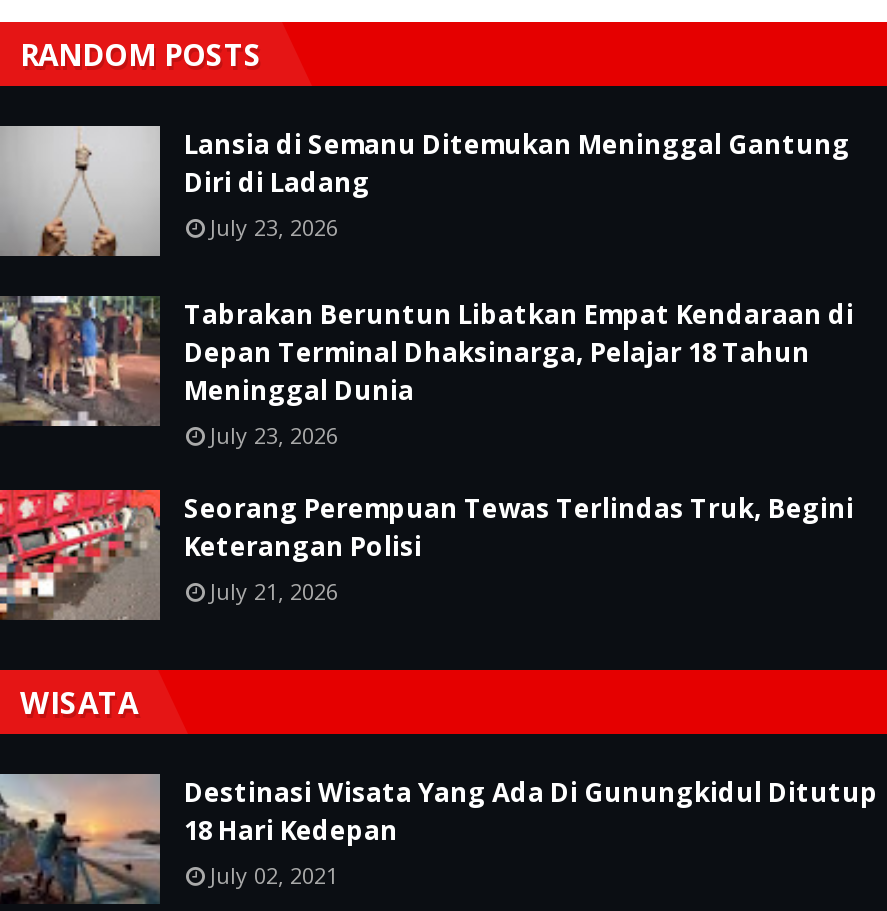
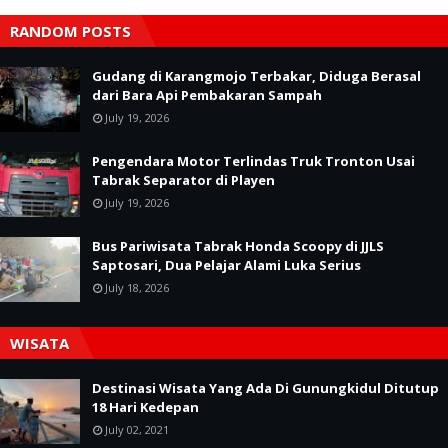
[6,124,850,258] [image] | Lansia di Semanu Ditemukan Meninggal Gantung | Diri di Ladang | July 23, 2026 -> [3,67,421,125] [image] | Gudang di Karangmojo Terbakar, Diduga Berasal | dari Bara Api Pembakaran Sampah | July 19, 2026
[6,294,854,451] [image] | Tabrakan Beruntun Libatkan Empat Kendaraan di | Depan Terminal Dhaksinarga, Pelajar 18 Tahun | Meninggal Dunia | July 23, 2026 -> [3,152,415,217] [image] | Pengendara Motor Terlindas Truk Tronton Usai | Tabrak Separator di Playen | July 19, 2026
[6,488,854,620] [image] | Seorang Perempuan Tewas Terlindas Truk, Begini | Keterangan Polisi | July 21, 2026 -> [3,236,384,303] [image] | Bus Pariwisata Tabrak Honda Scoopy di JJLS | Saptosari, Dua Pelajar Alami Luka Serius | July 18, 2026

